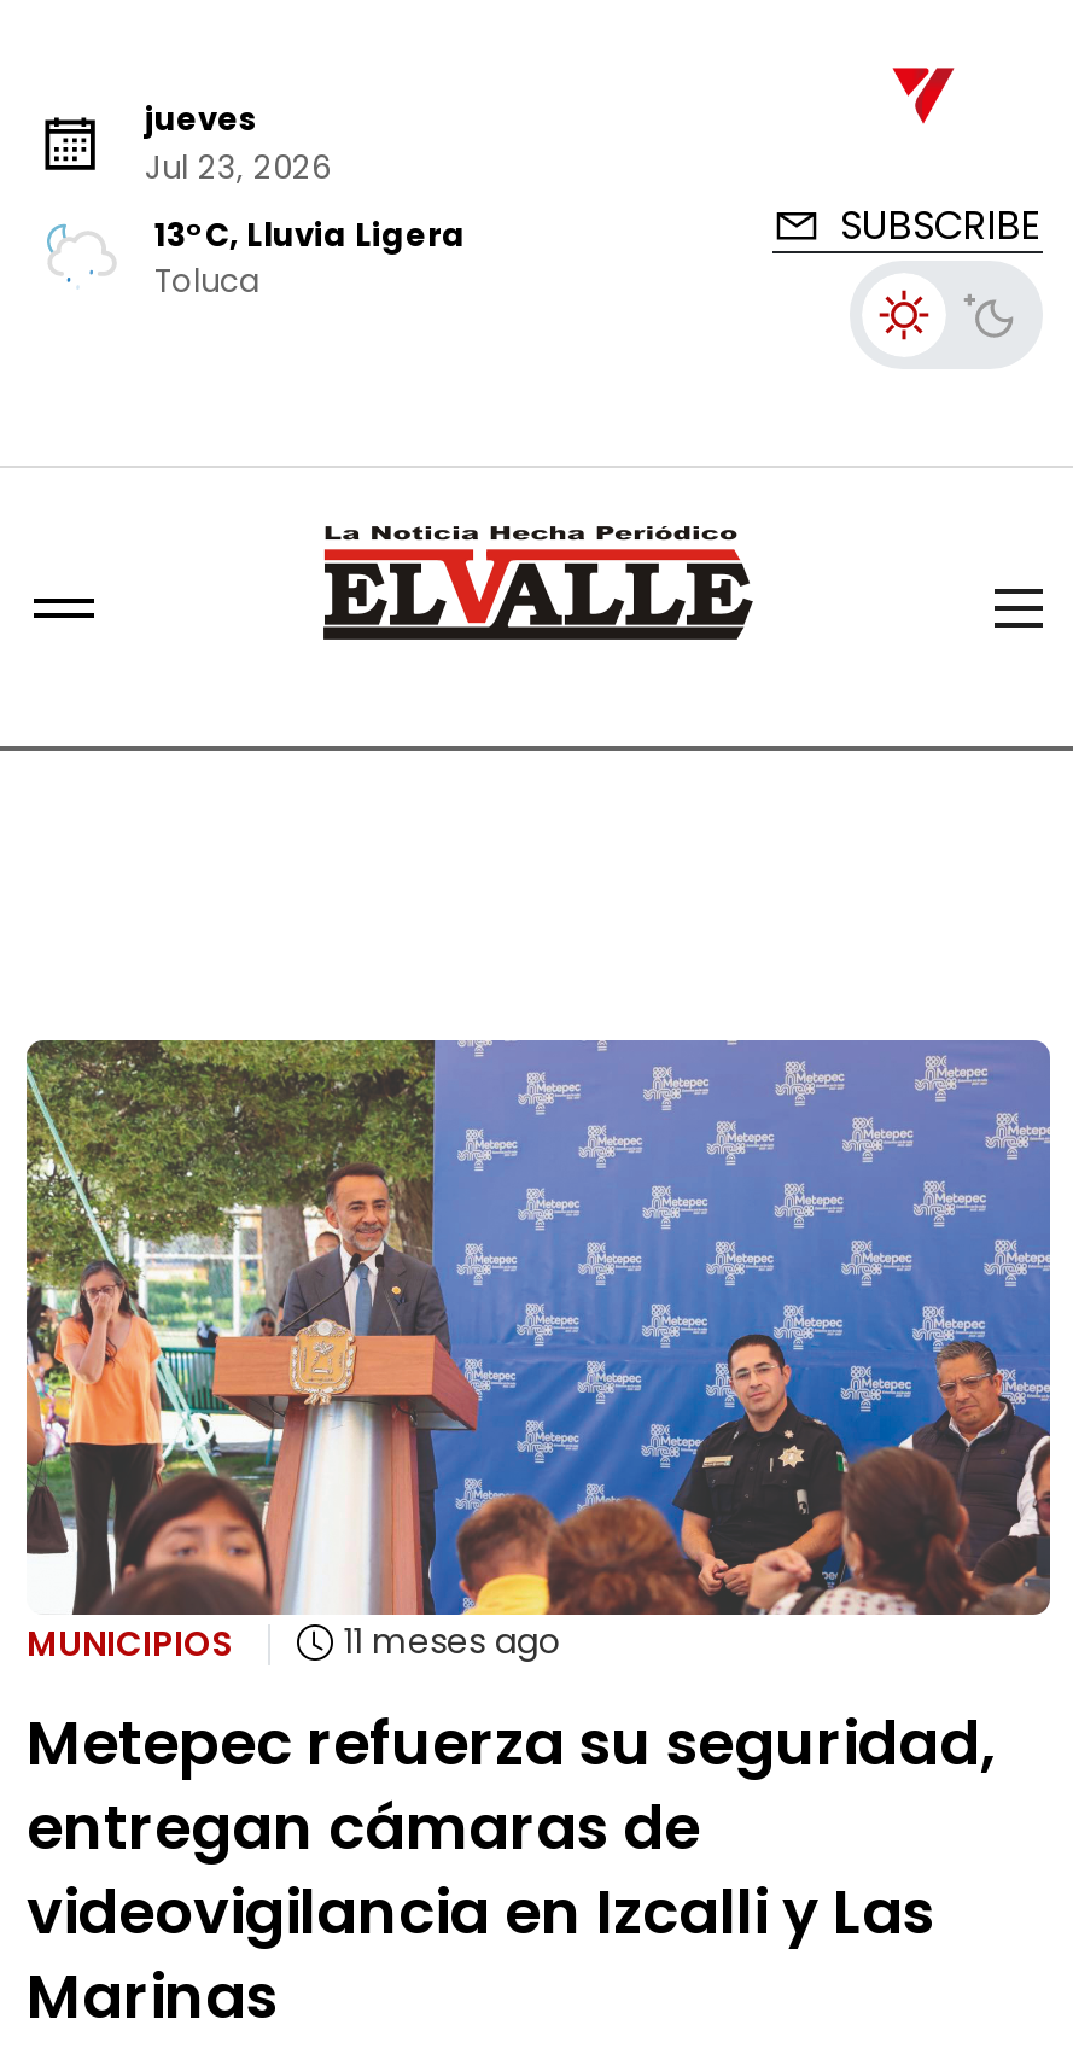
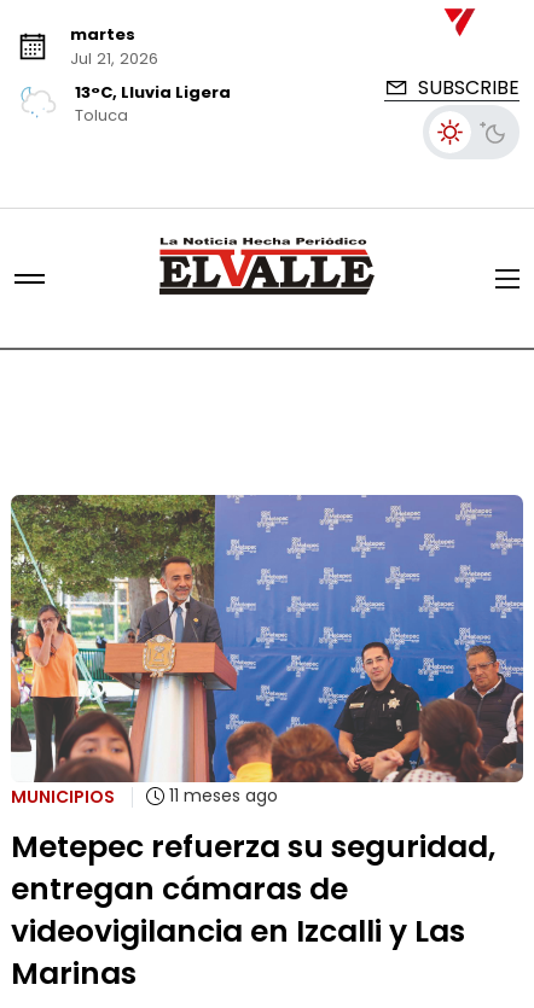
[145,96,331,190] jueves | Jul 23, 2026 -> [70,23,158,70] martes | Jul 21, 2026

